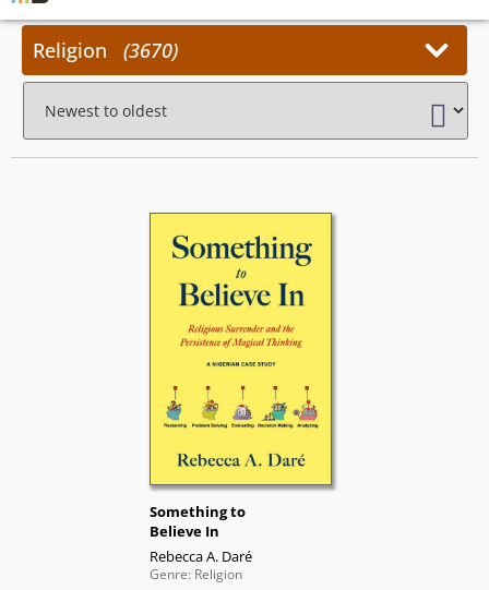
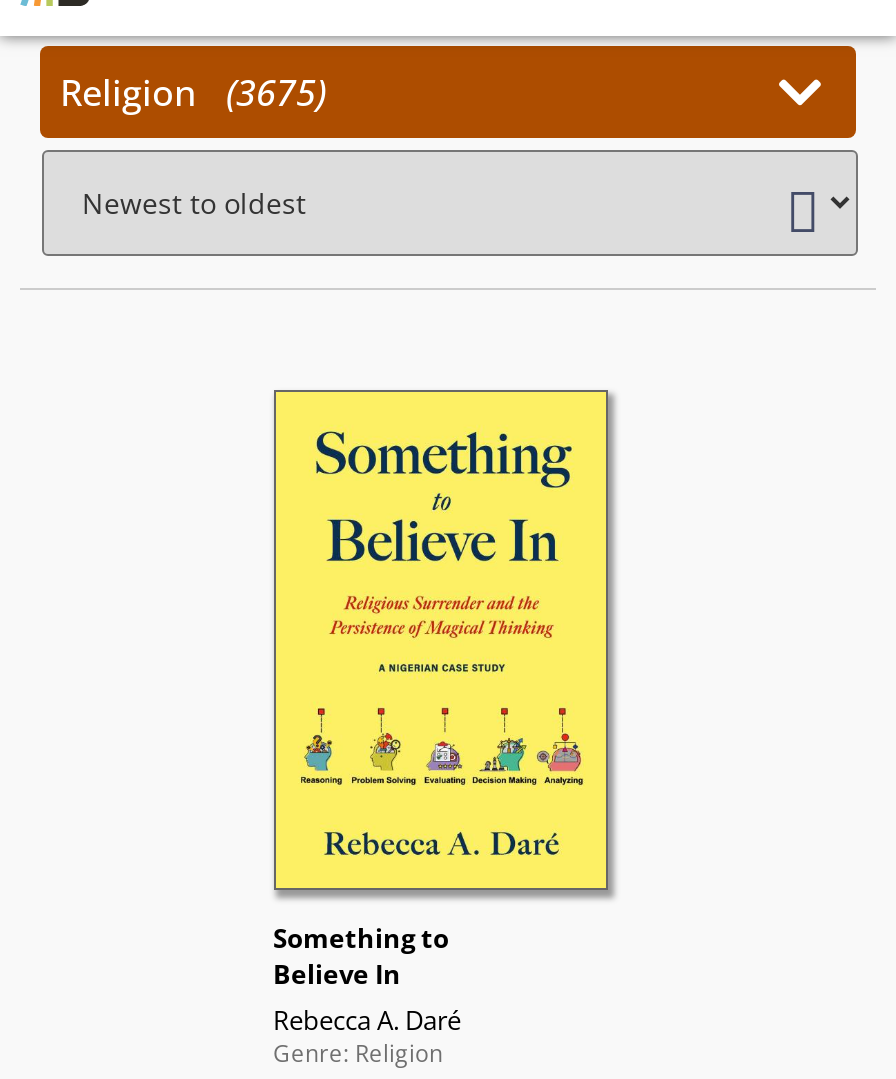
[33,37,172,63] Religion 3670 -> [60,68,316,116] Religion 3675

